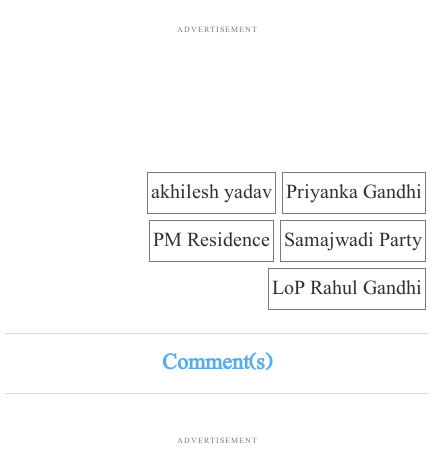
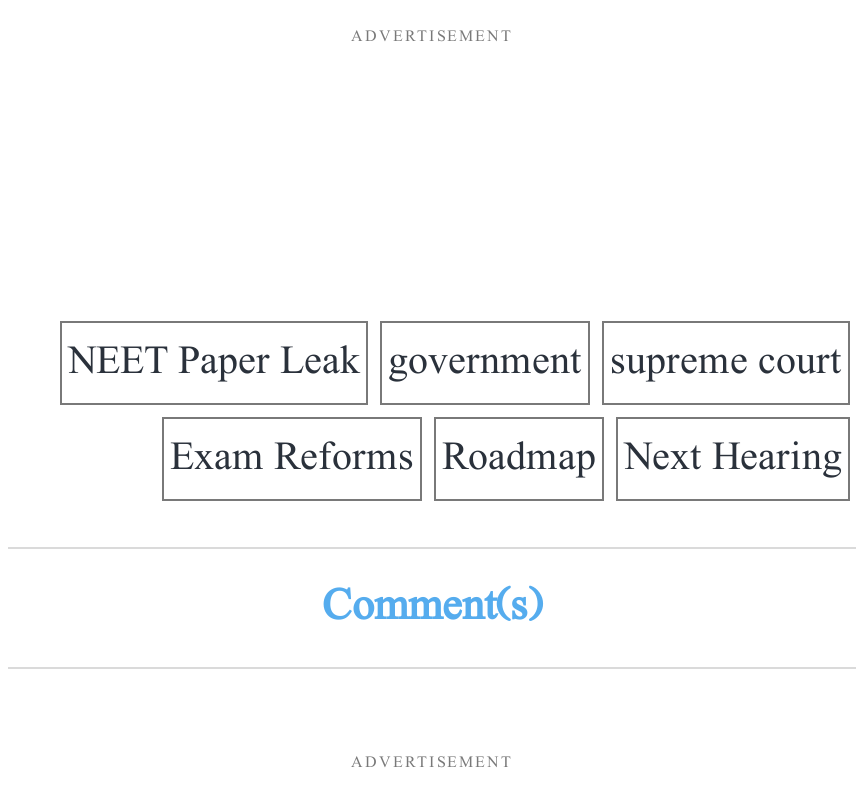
[151,179,422,303] Priyanka Gandhi | akhilesh yadav | Samajwadi Party | PM Residence | LoP Rahul Gandhi -> [68,335,842,487] supreme court | government | NEET Paper Leak | Next Hearing | Roadmap | Exam Reforms

